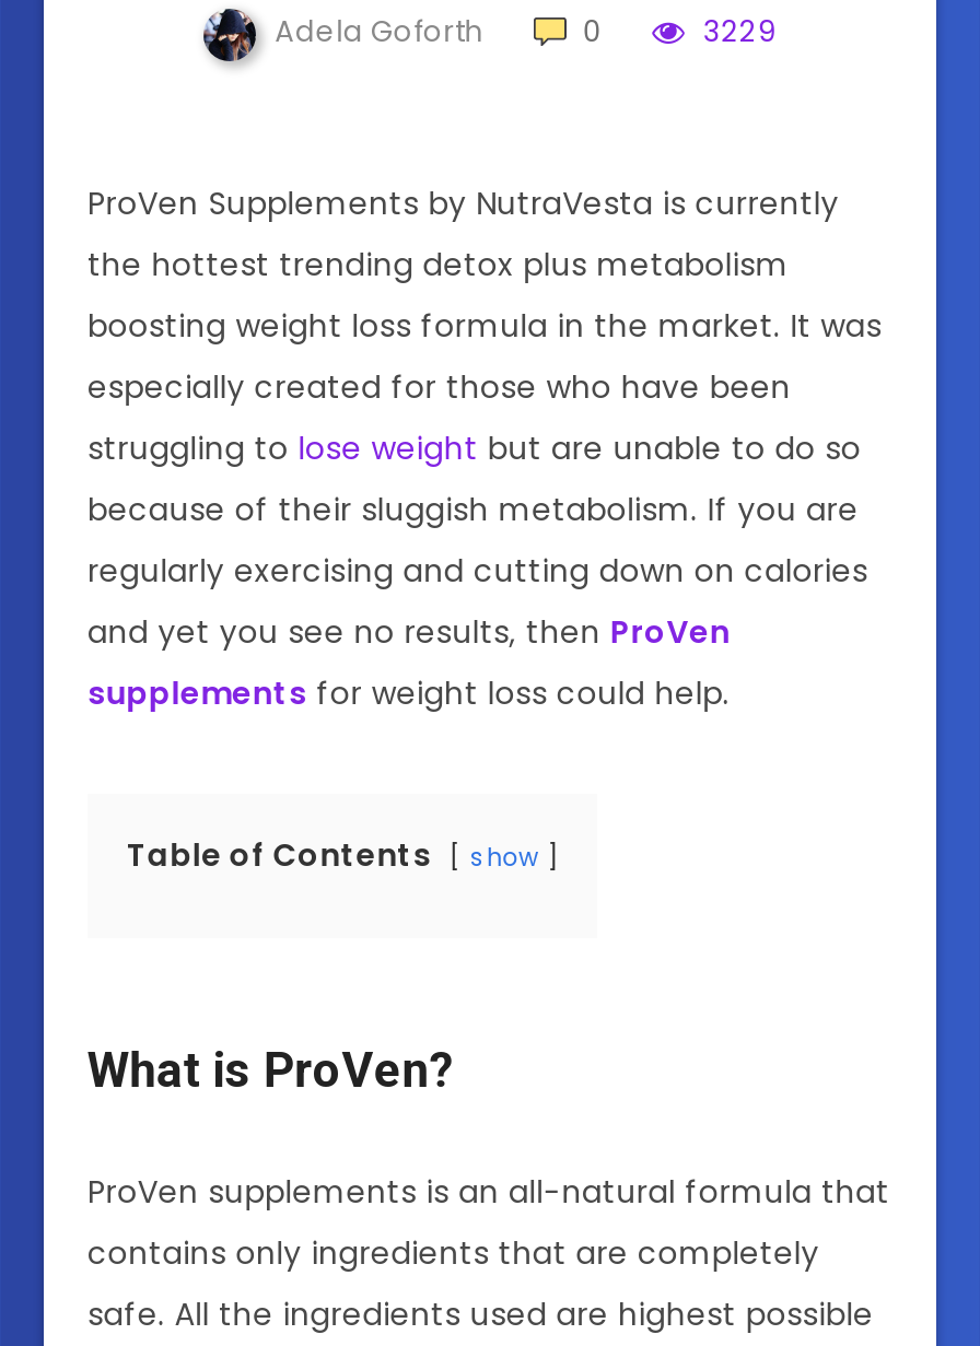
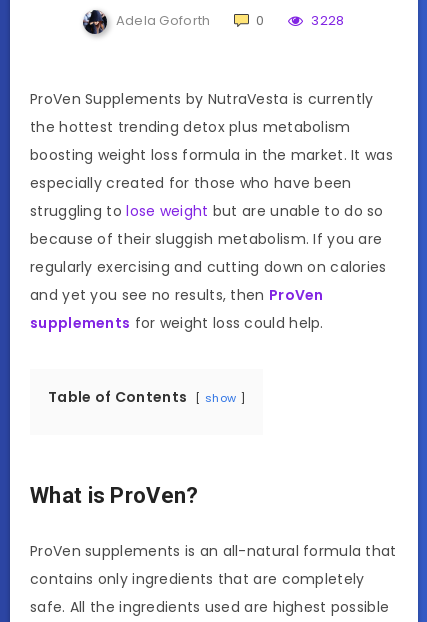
[696,10,776,52] 3229 -> [308,11,345,30] 3228

